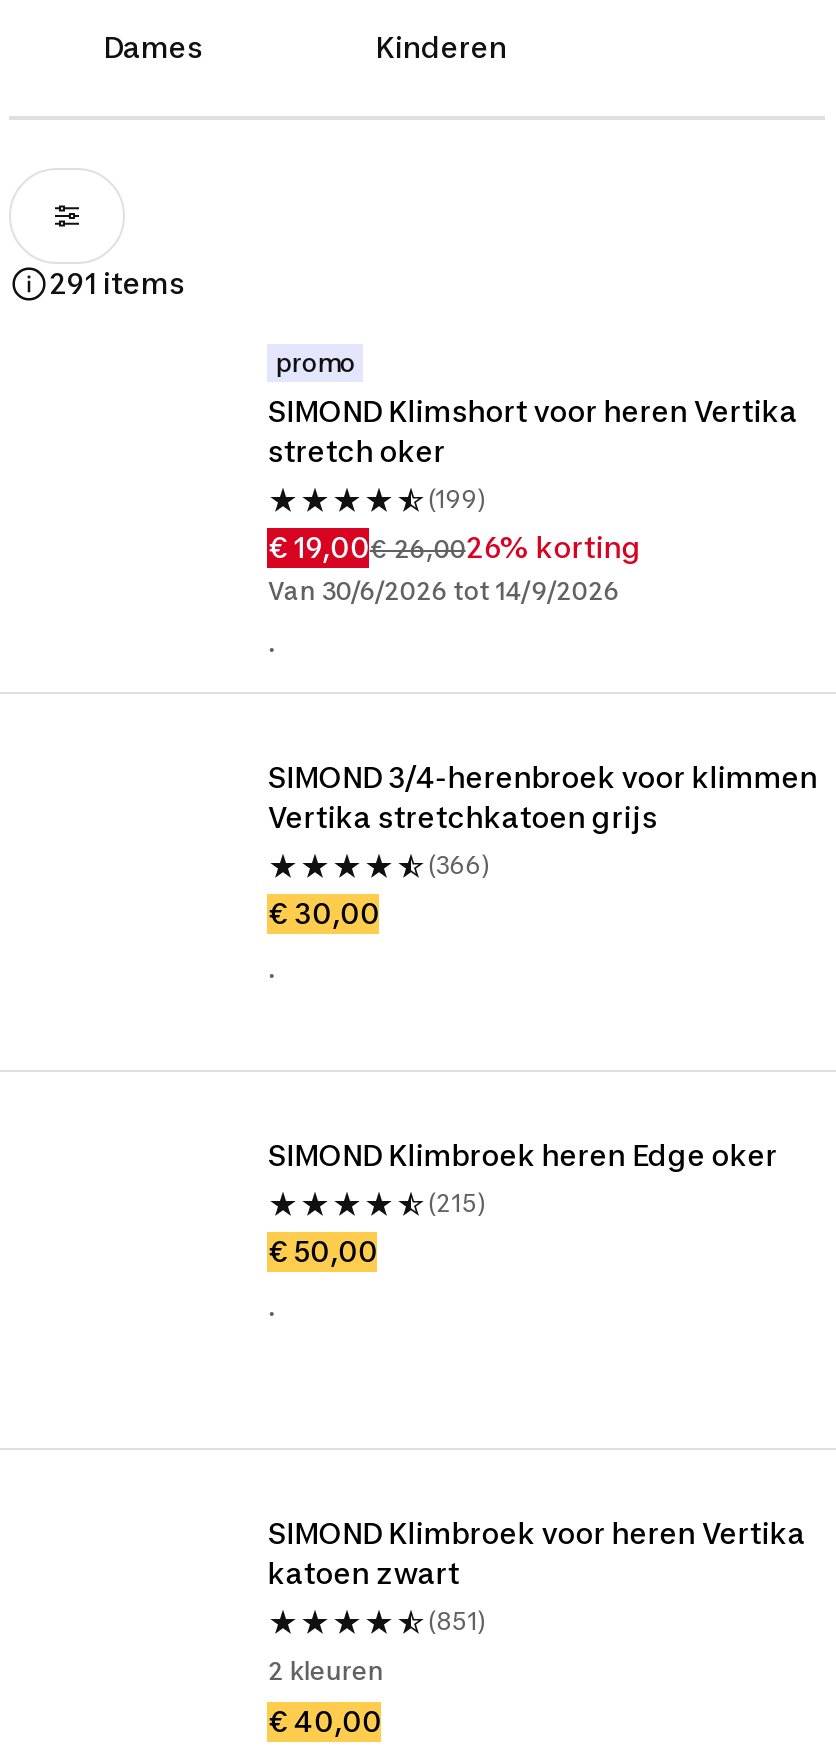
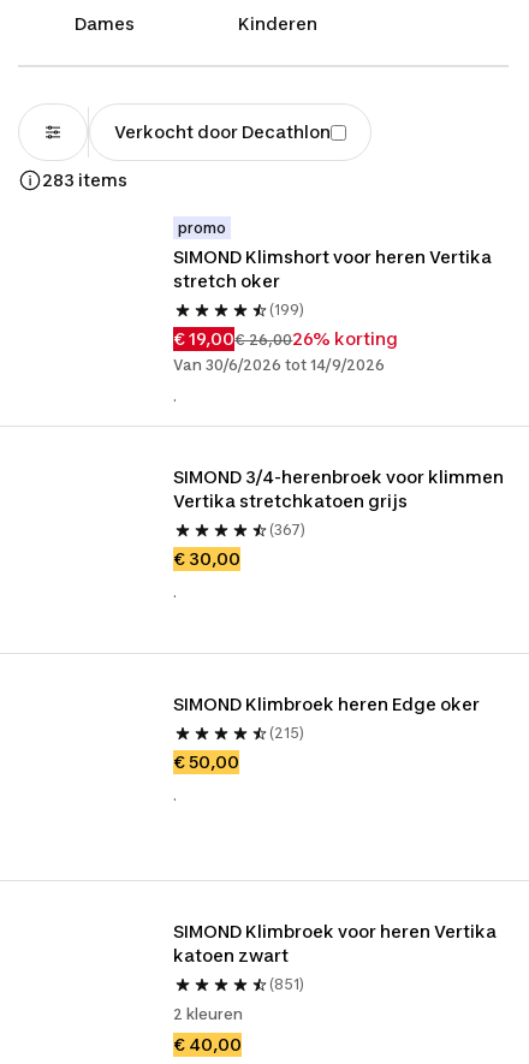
[49,266,185,300] 291 items -> [42,121,331,190] Verkocht door Decathlon | 283 items
[428,850,490,880] (366) -> [270,521,306,539] (367)

